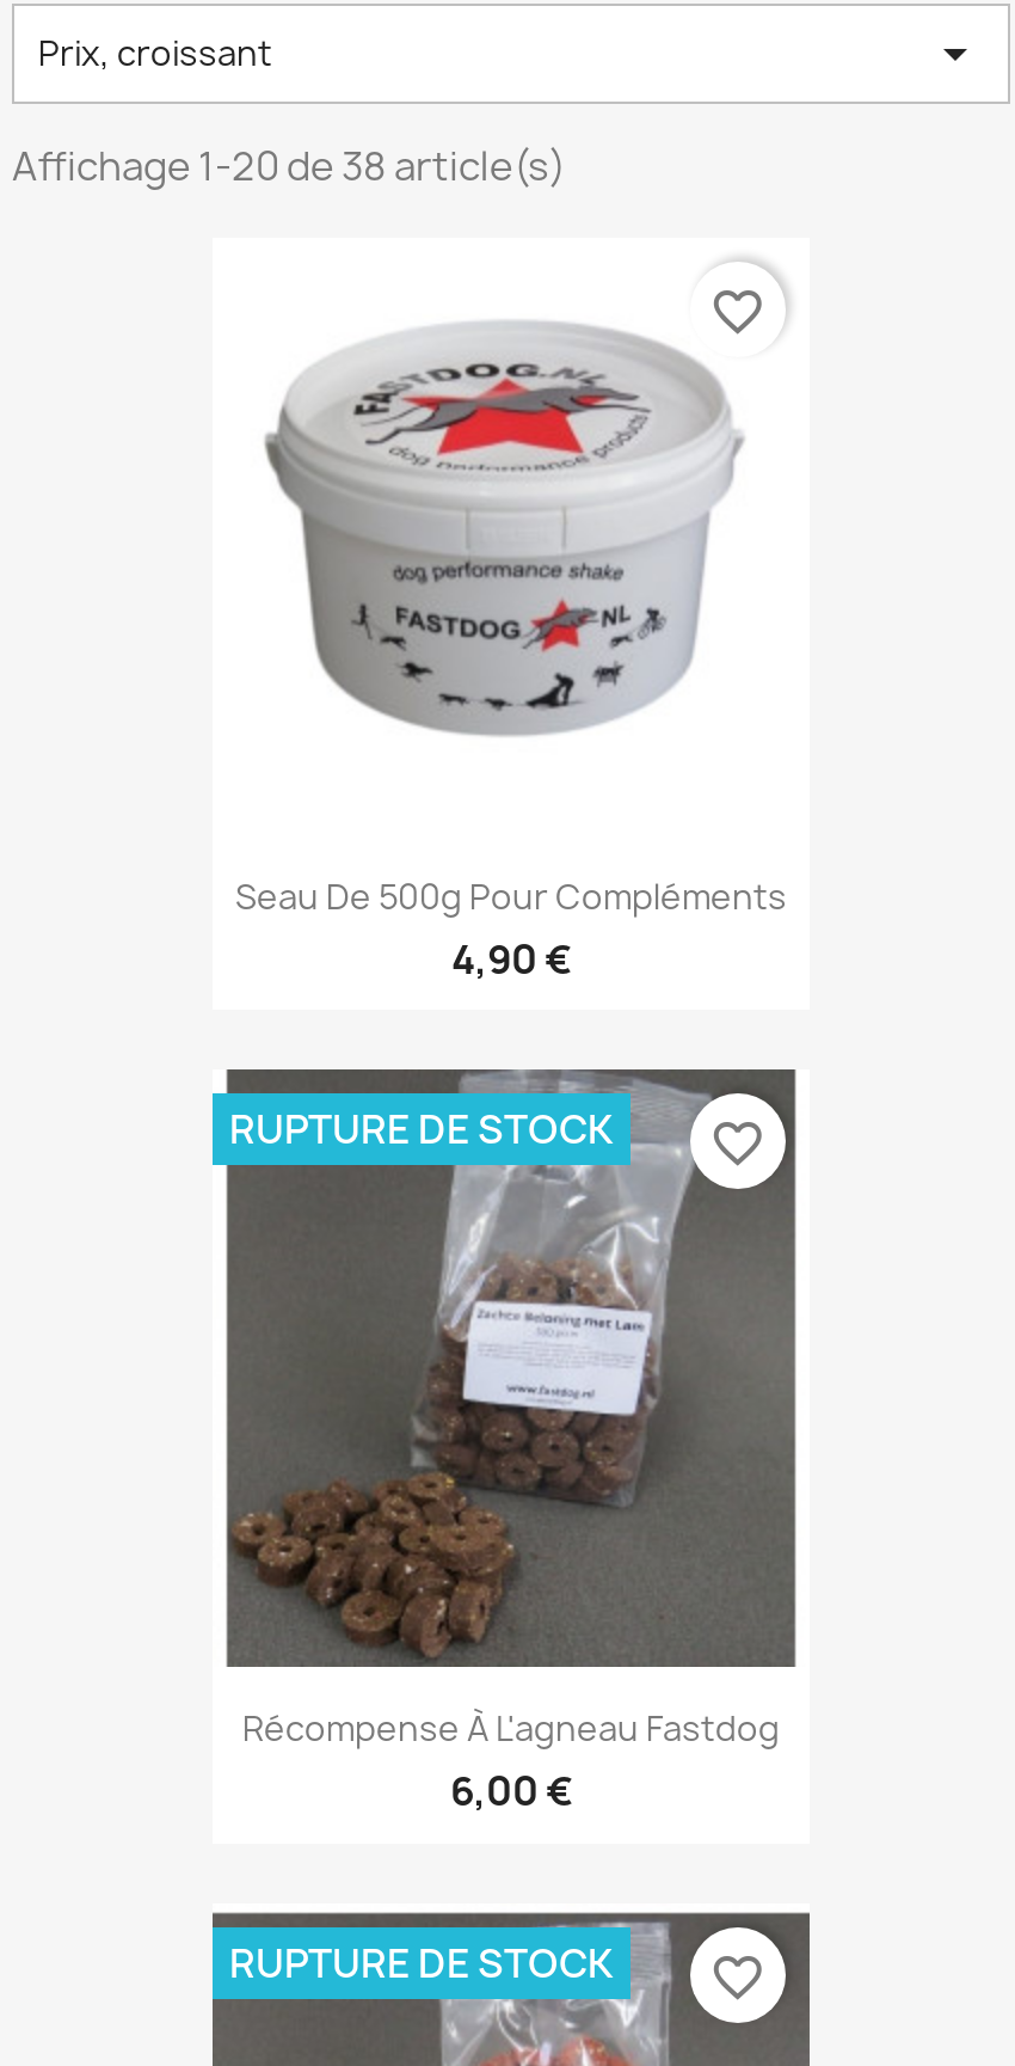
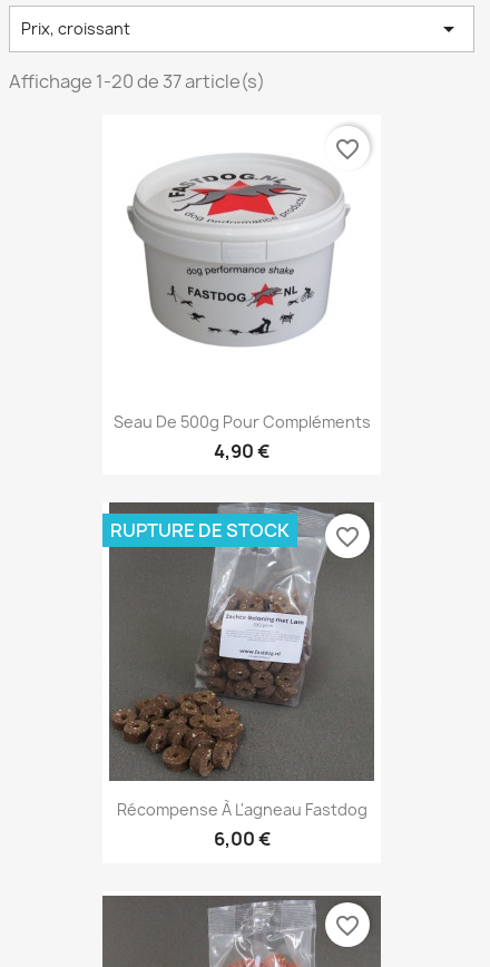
[12,139,566,192] Affichage 1-20 de 38 article(s) -> [9,69,265,93] Affichage 1-20 de 37 article(s)
[229,1936,614,1988] RUPTURE DE STOCK -> none

